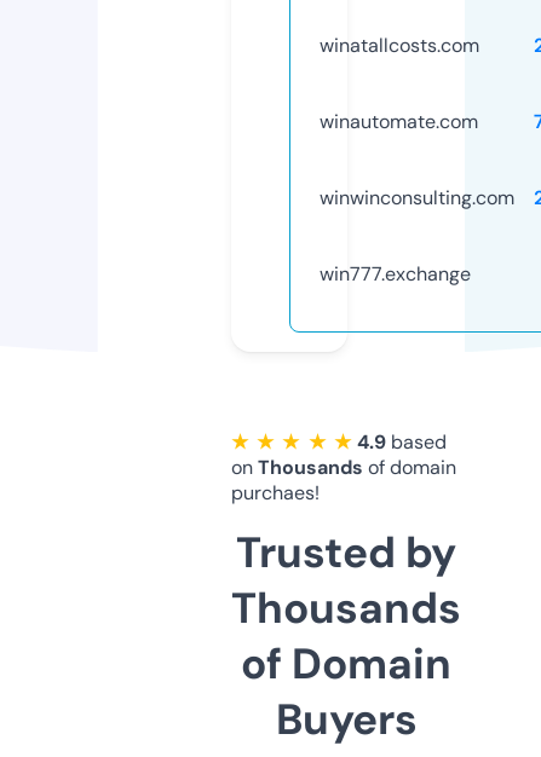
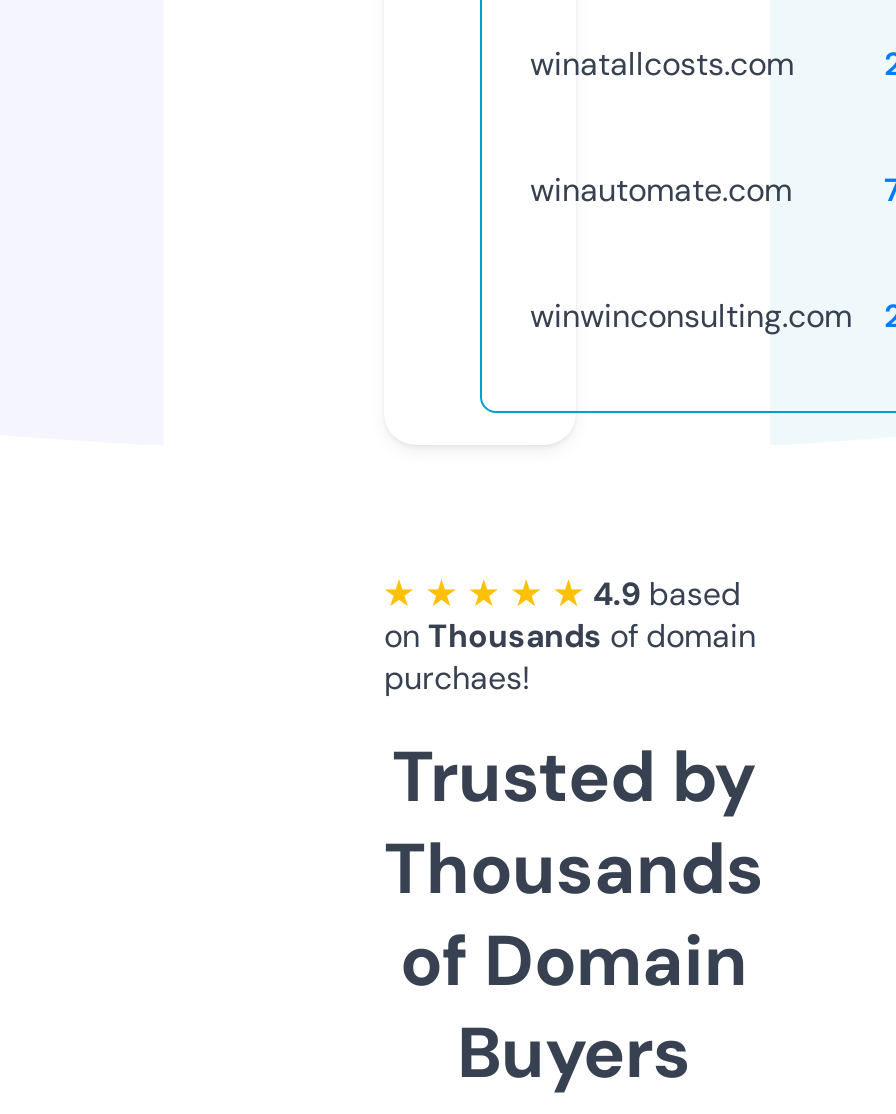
[320,261,471,286] win777.exchange -> none

